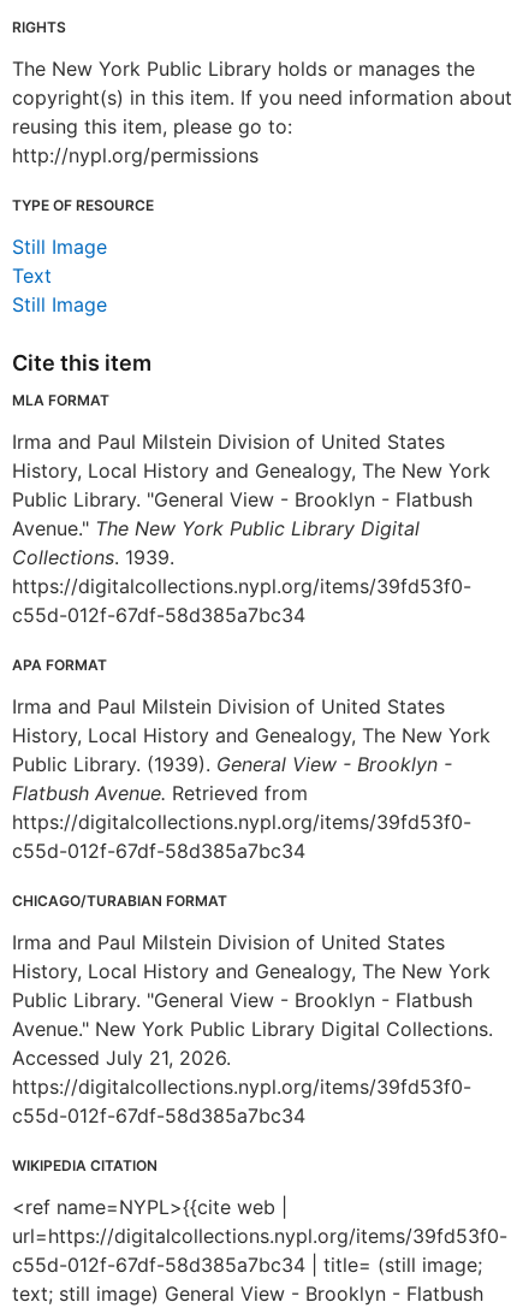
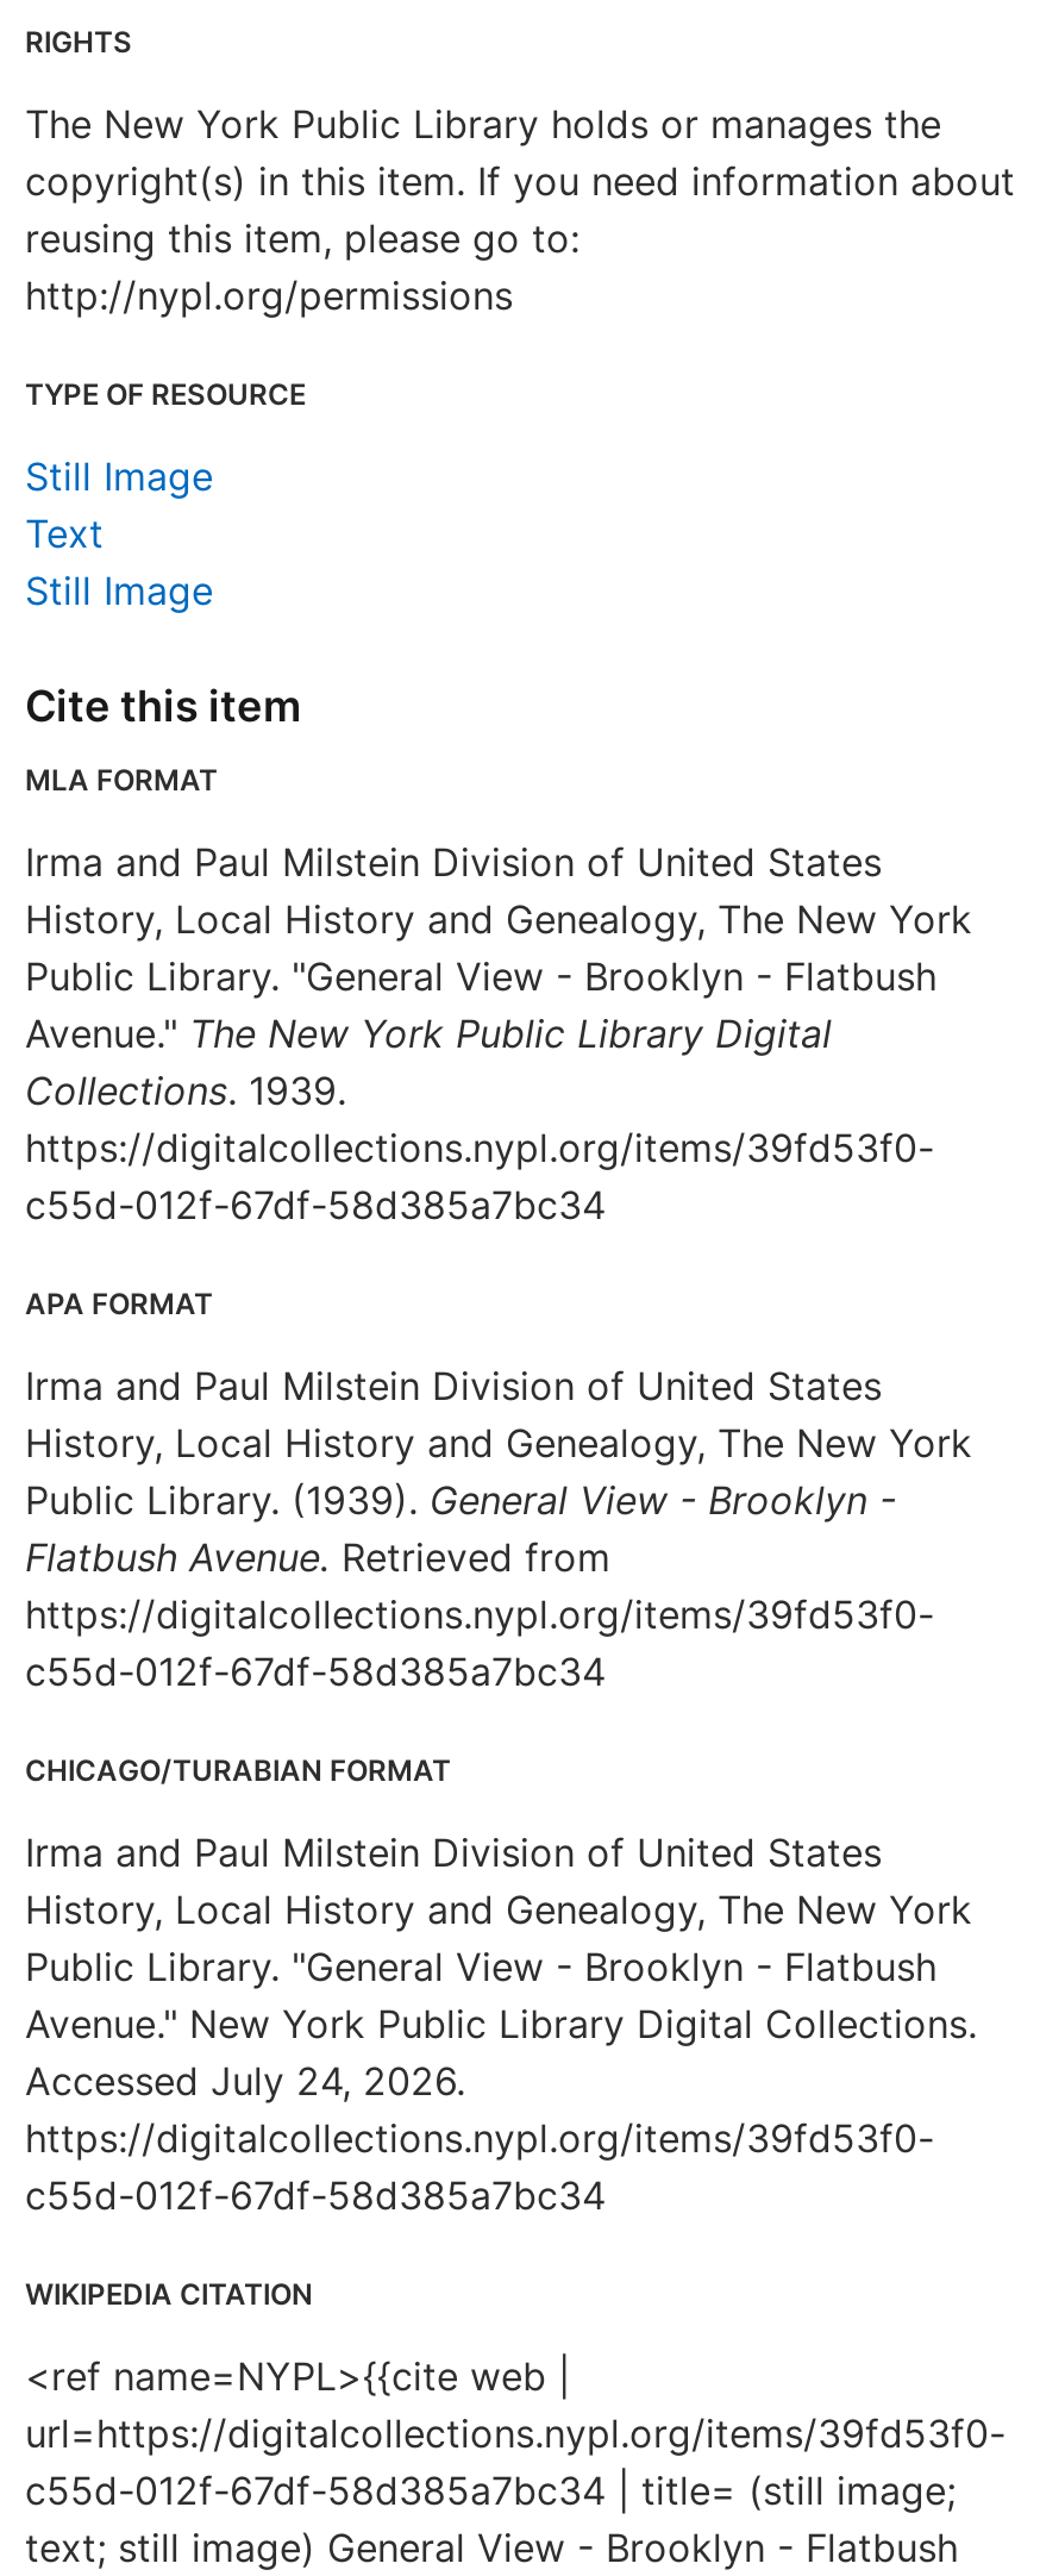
[12,1046,231,1070] Accessed July 21, 2026. -> [25,2057,465,2105] Accessed July 24, 2026.

